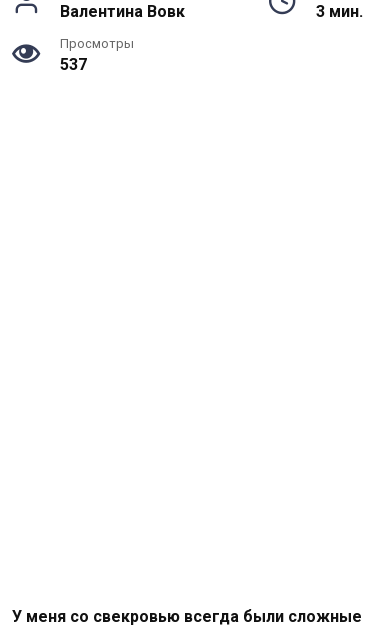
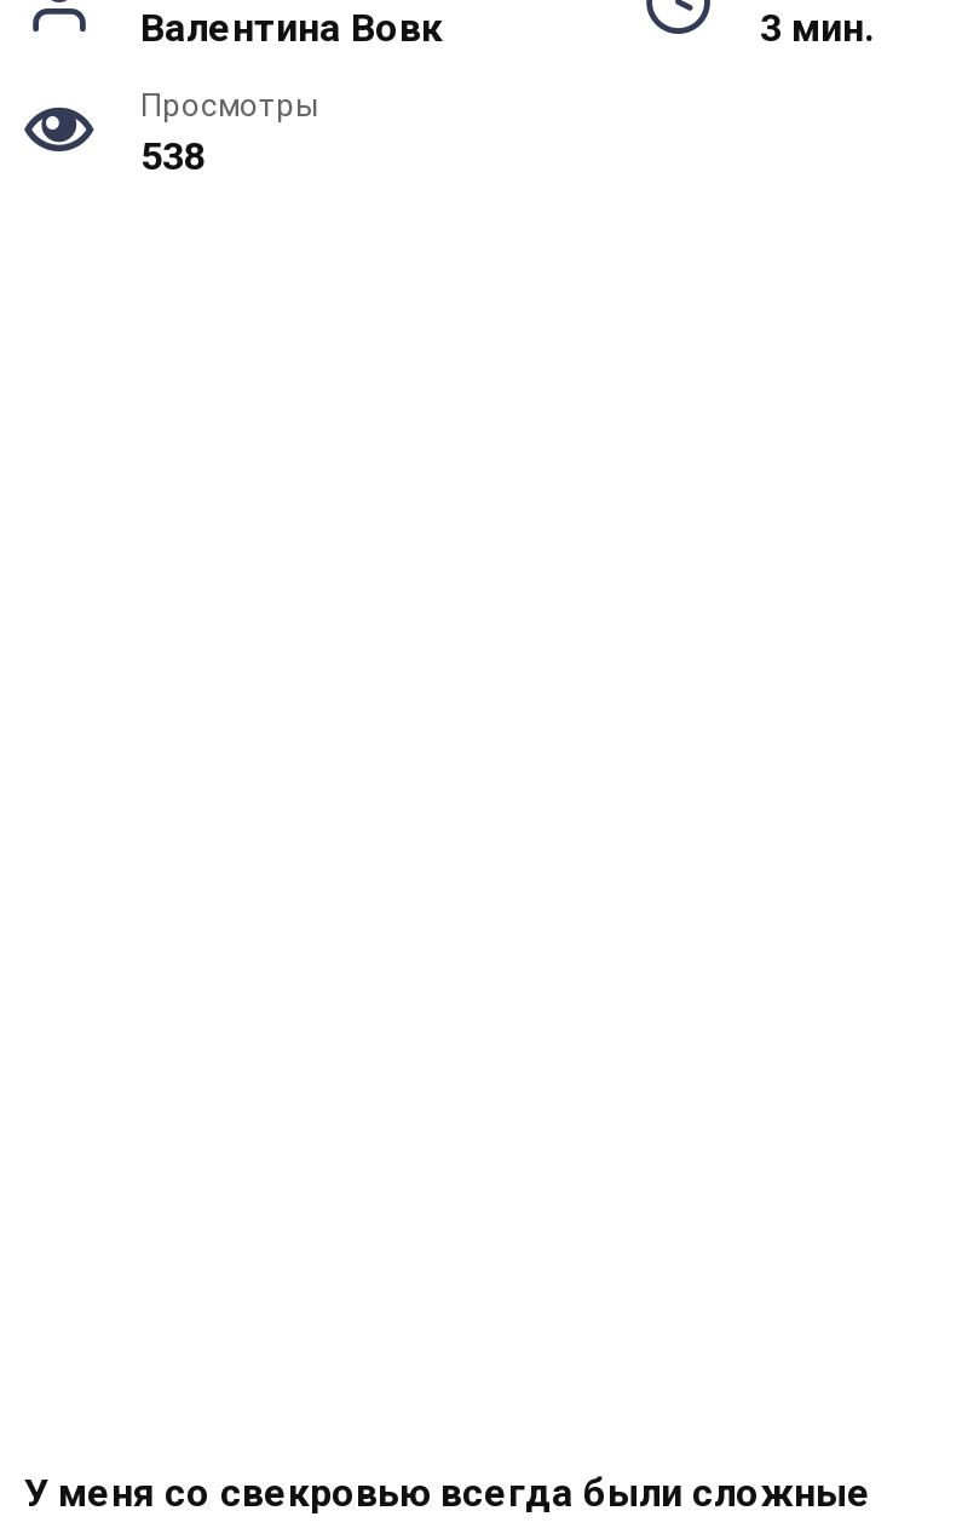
[60,55,87,74] 537 -> [140,133,206,179] 538

